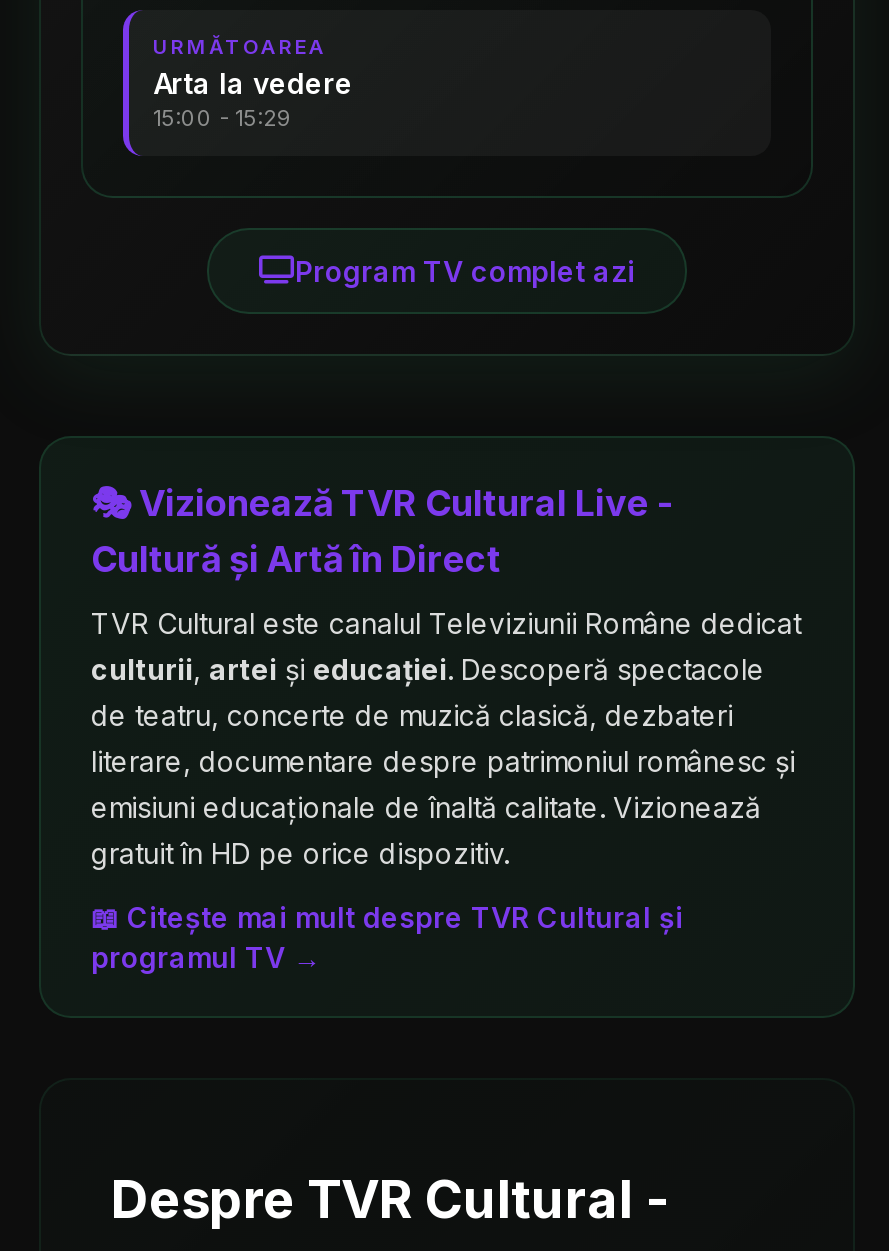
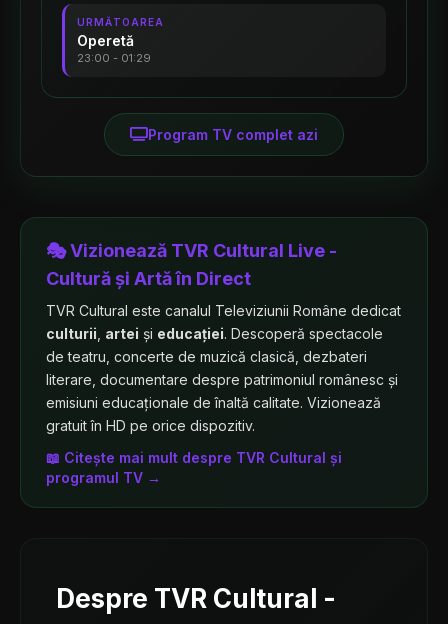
[153,65,353,131] Arta la vedere | 15:00 - 15:29 -> [77,31,151,64] Operetă | 23:00 - 01:29

